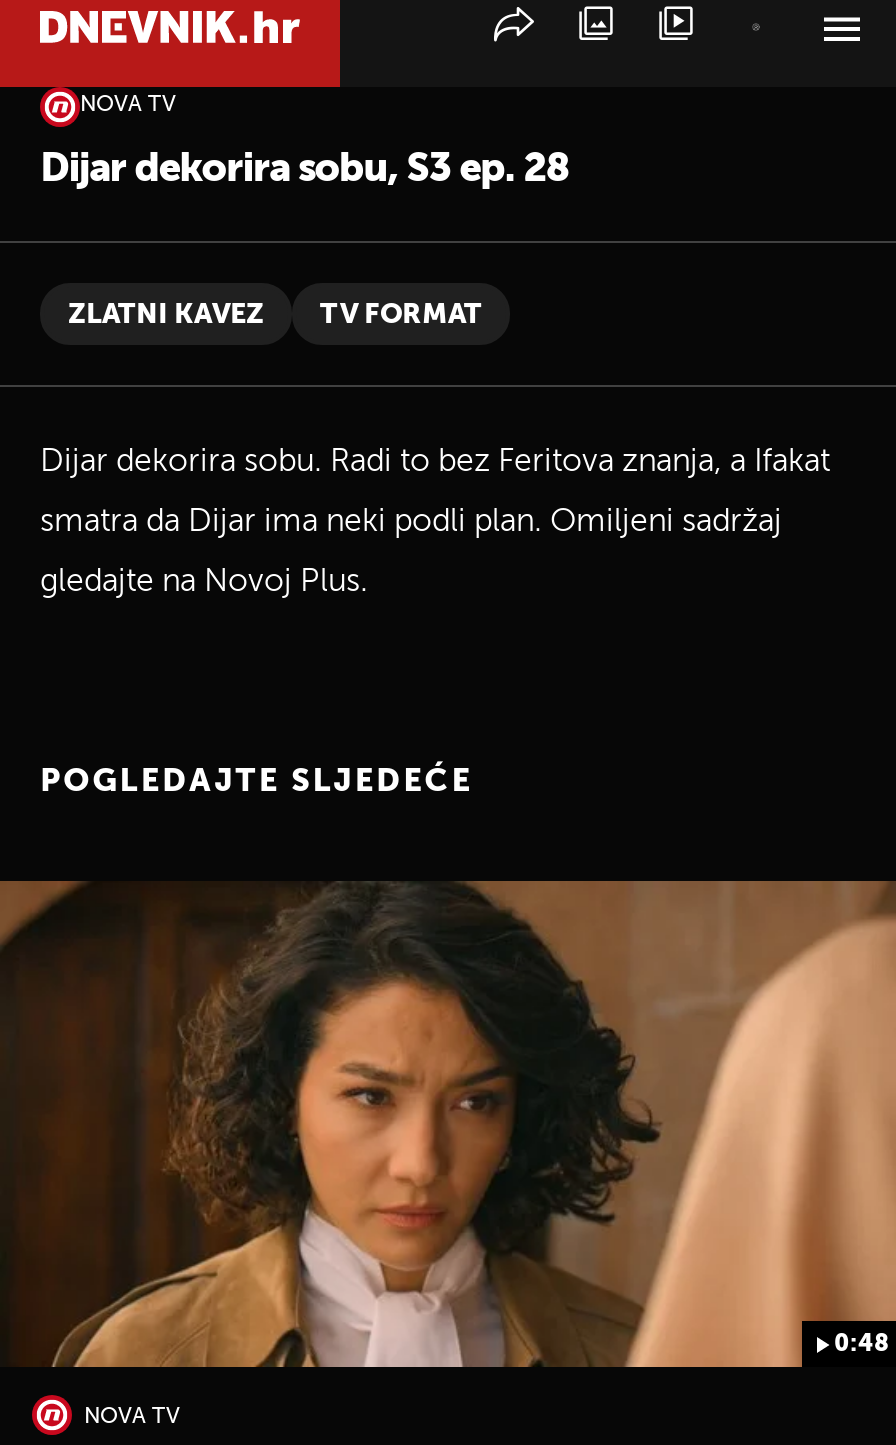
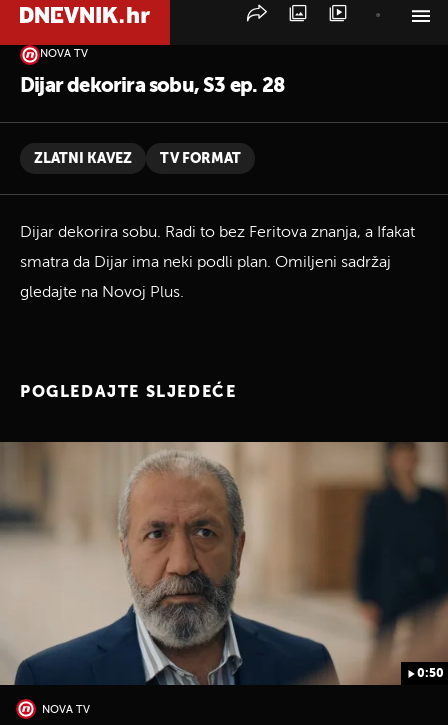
[6,881,890,1369] [image] | 0:48 -> [3,441,445,686] [image] | 0:50

